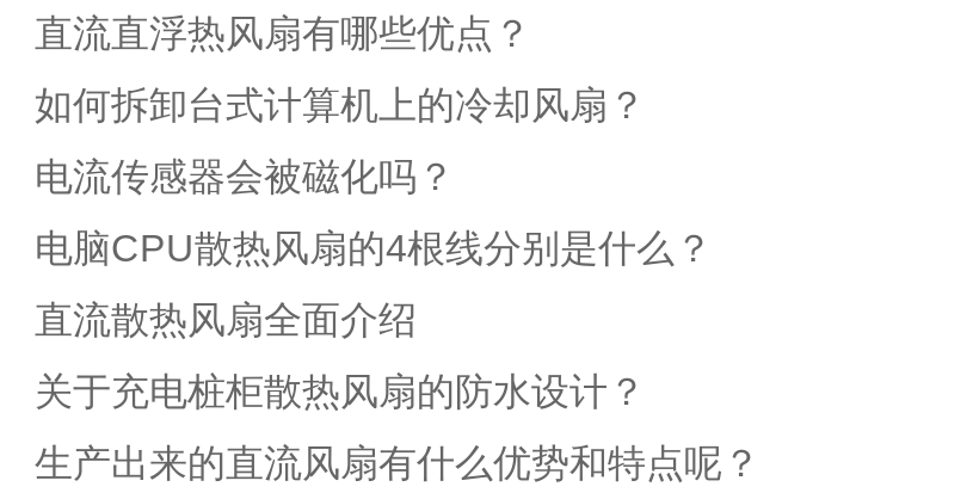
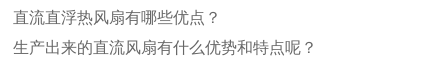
[35,85,713,412] 如何拆卸台式计算机上的冷却风扇？ | 电流传感器会被磁化吗？ | 电脑CPU散热风扇的4根线分别是什么？ | 直流散热风扇全面介绍 | 关于充电桩柜散热风扇的防水设计？ -> none

